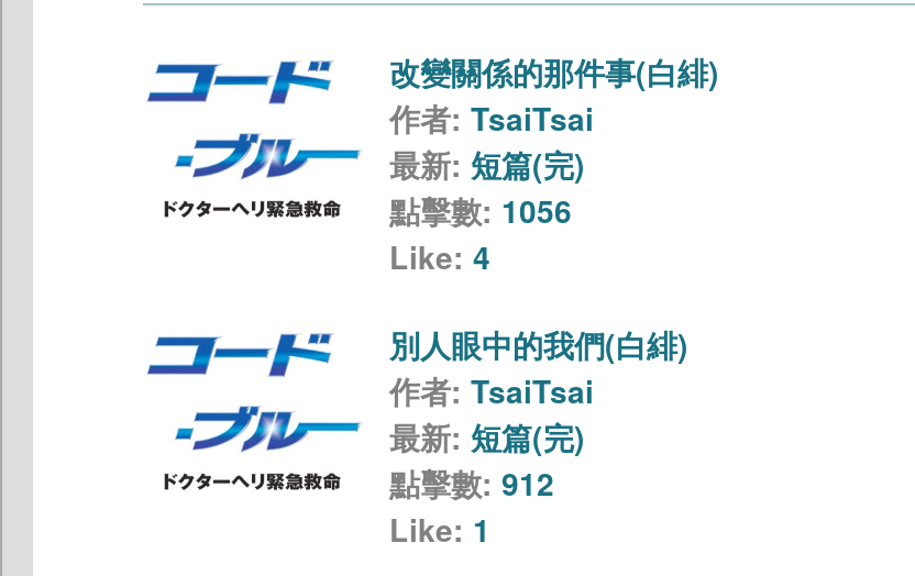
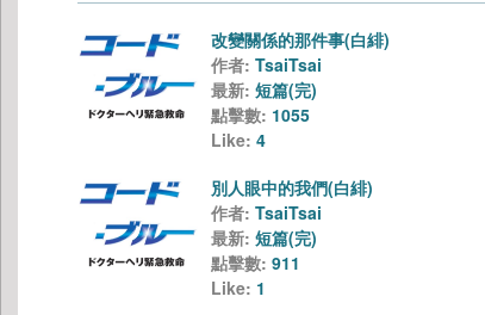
[389,188,572,232] 點擊數: 1056 -> [211,103,310,126] 點擊數: 1055
[389,461,554,505] 點擊數: 912 -> [211,251,300,274] 點擊數: 911

